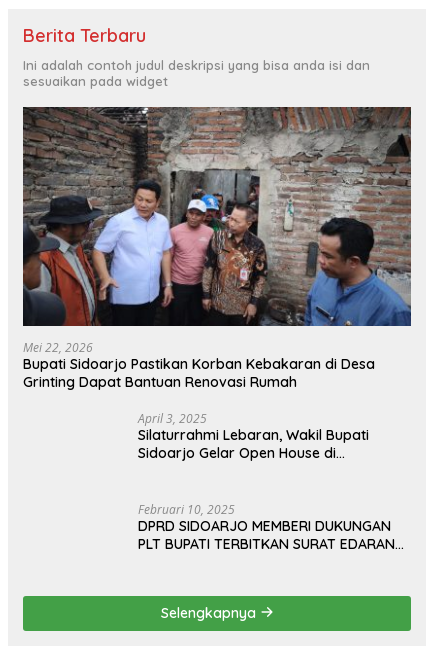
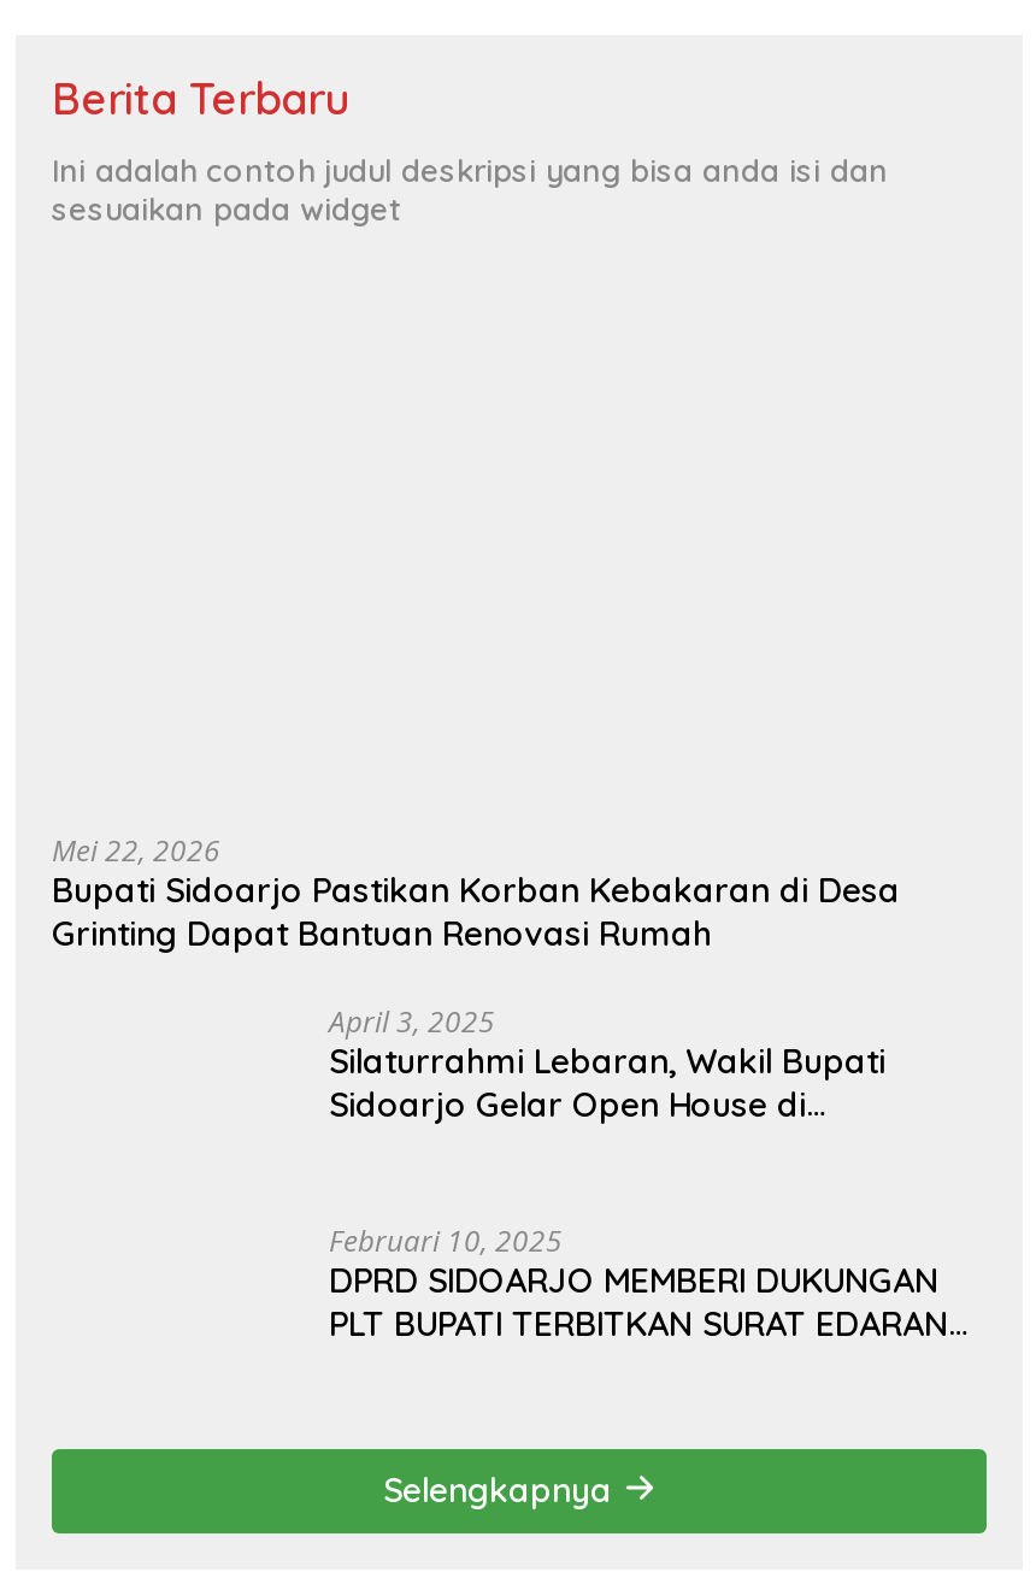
[22,106,412,327] [image] -> none

